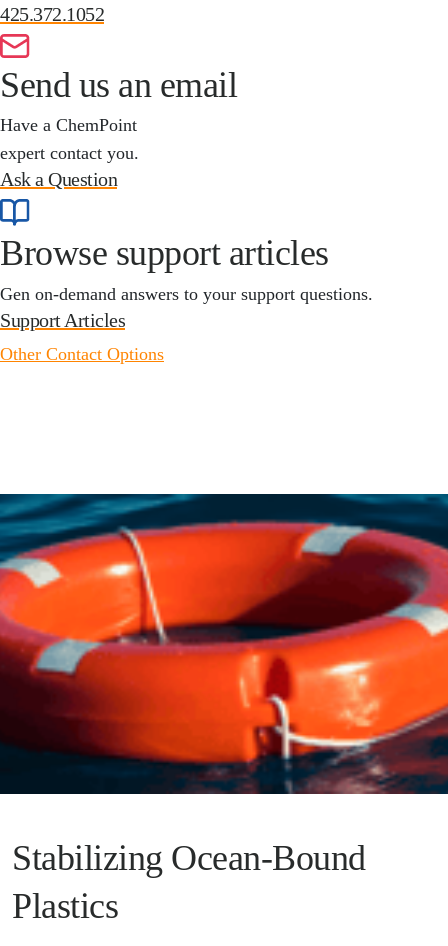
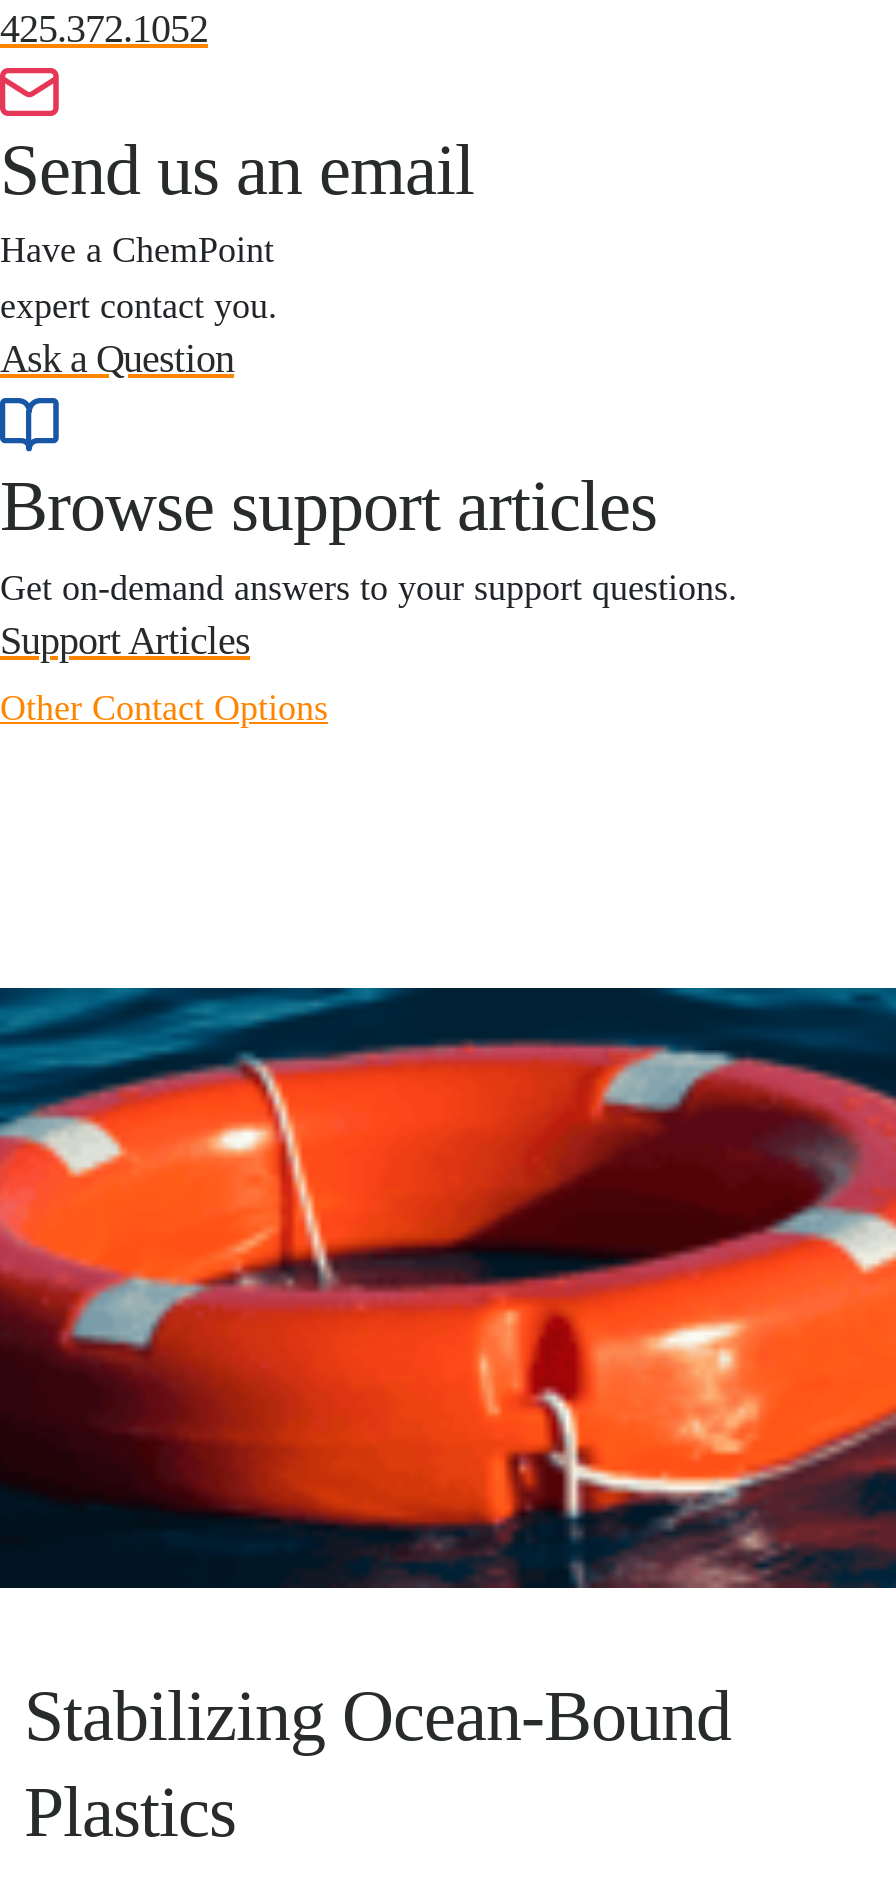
[0,284,373,304] Gen on-demand answers to your support questions. -> [0,568,738,608] Get on-demand answers to your support questions.

